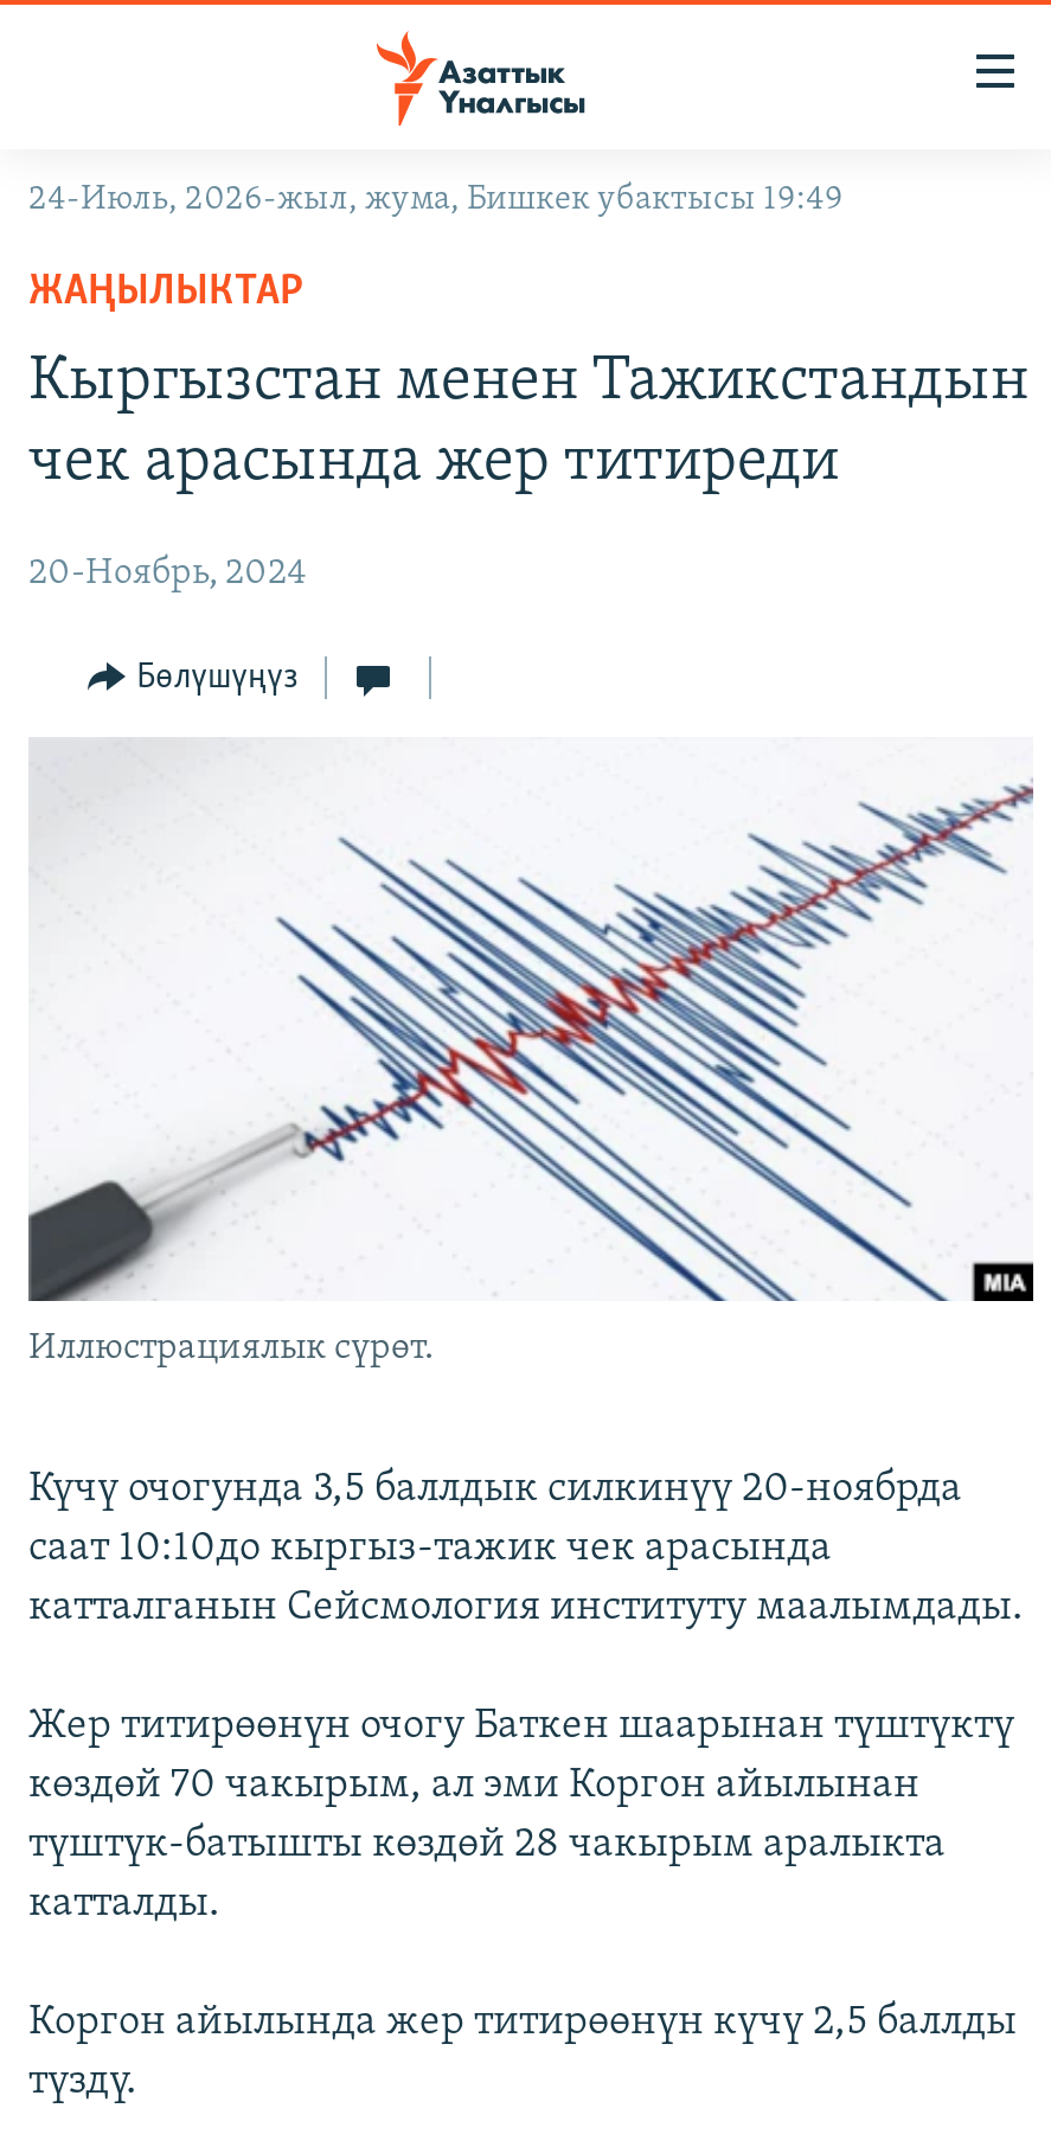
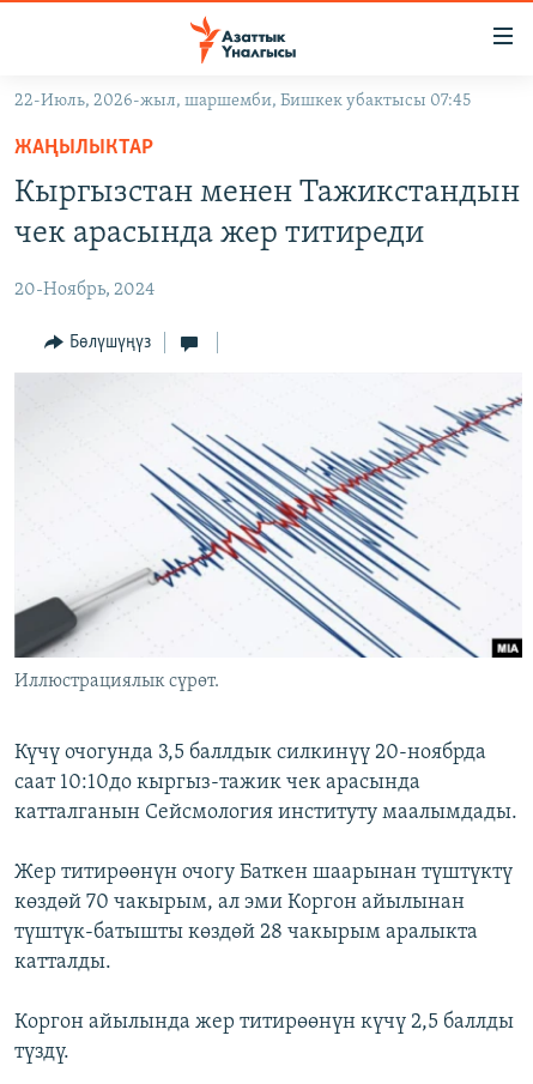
[28,182,844,218] 24-Июль, 2026-жыл, жума, Бишкек убактысы 19:49 -> [14,92,472,110] 22-Июль, 2026-жыл, шаршемби, Бишкек убактысы 07:45

